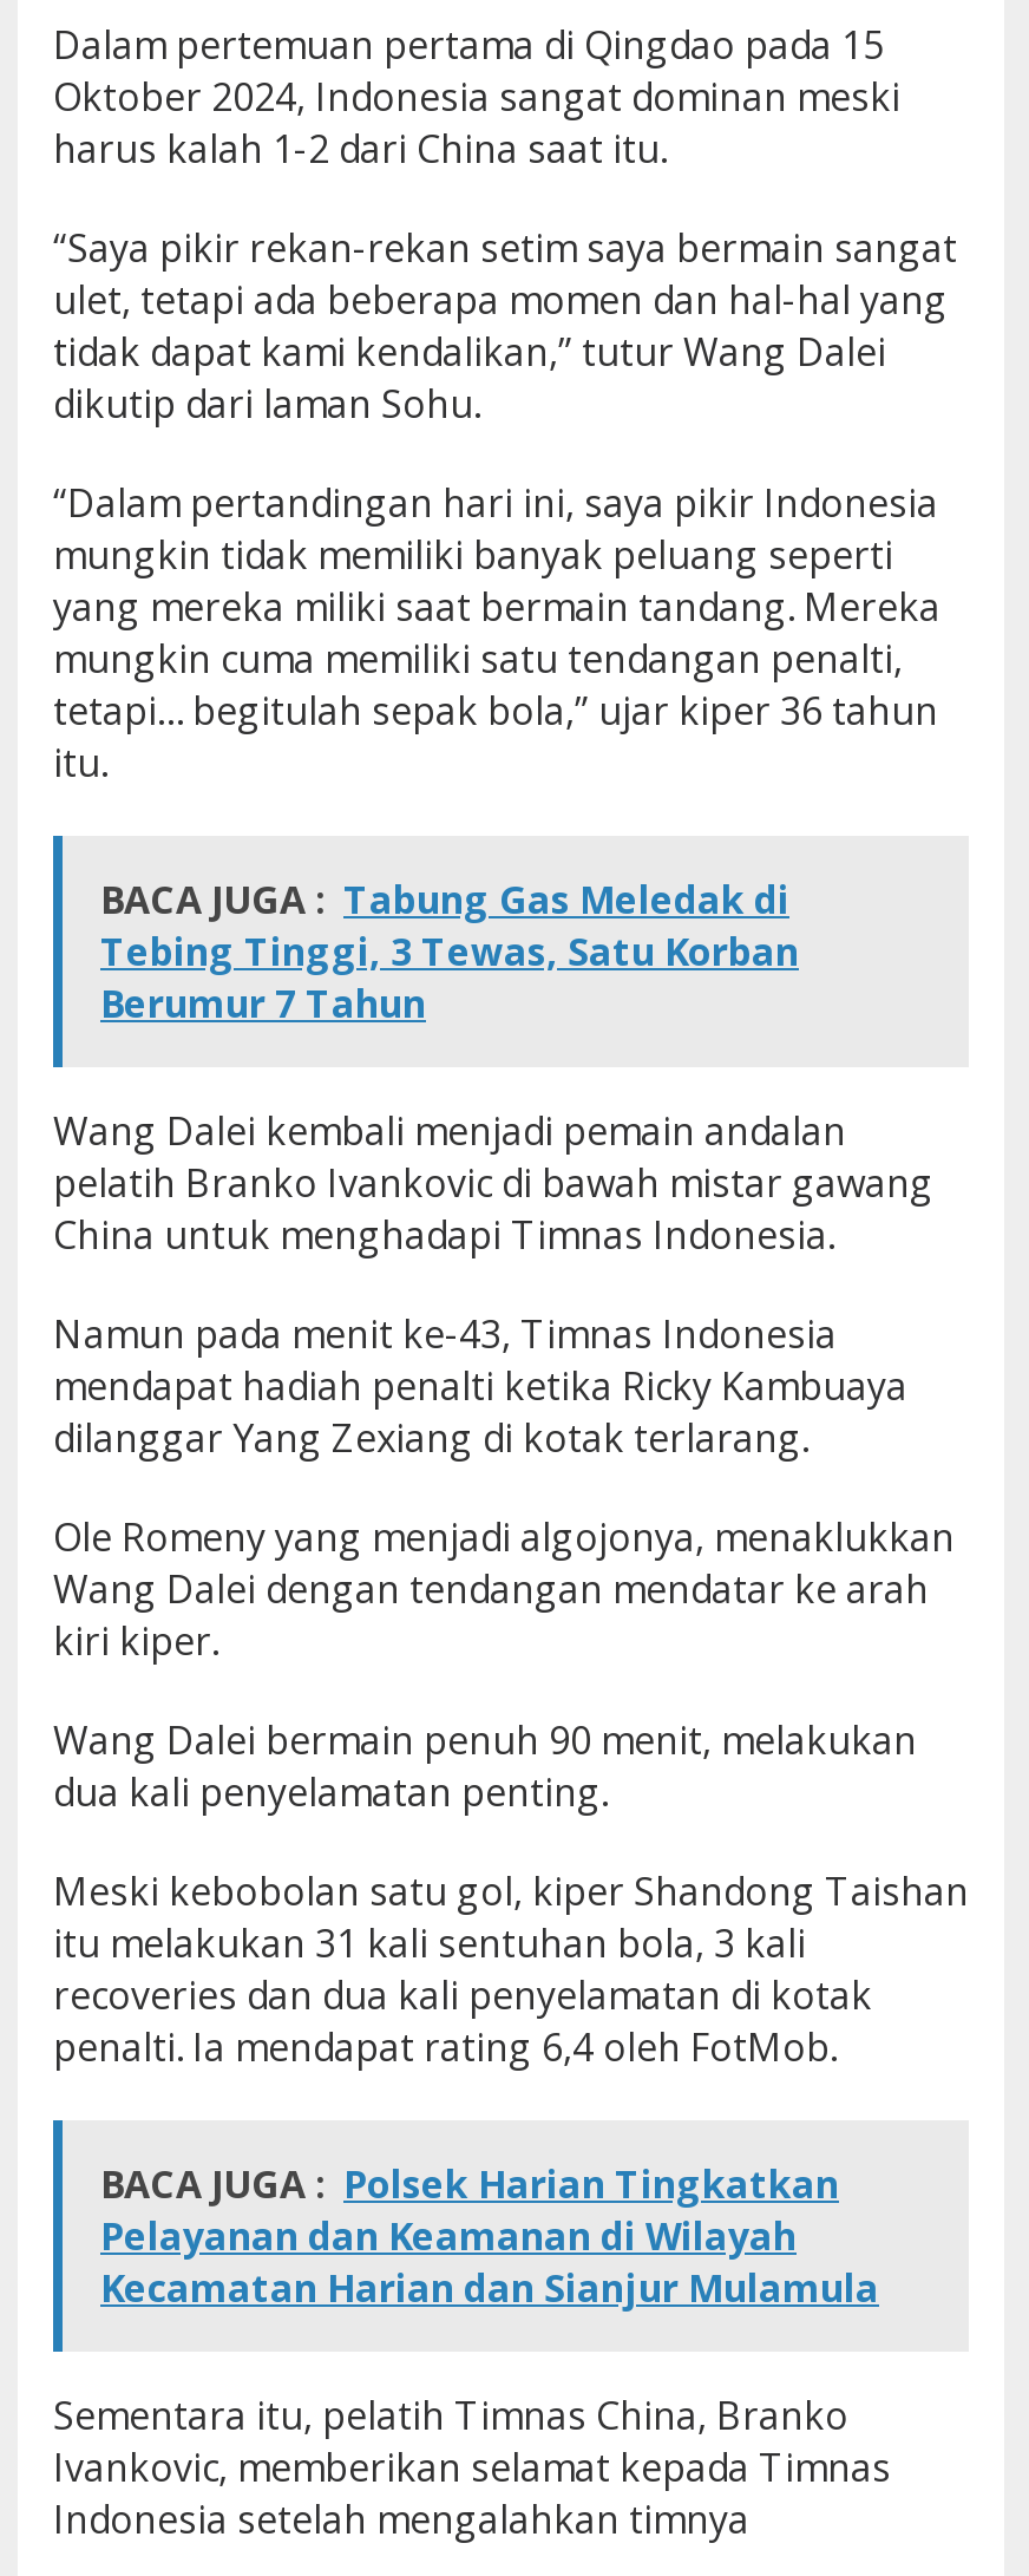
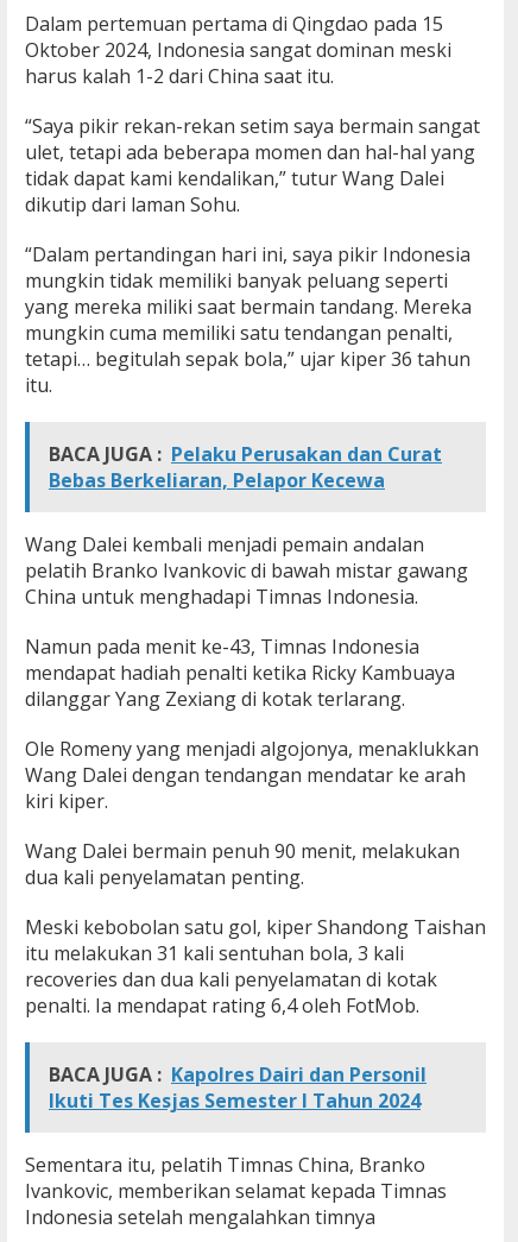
[100,873,799,1029] BACA JUGA : Tabung Gas Meledak di | Tebing Tinggi, 3 Tewas, Satu Korban | Berumur 7 Tahun -> [49,441,442,493] BACA JUGA : Pelaku Perusakan dan Curat | Bebas Berkeliaran, Pelapor Kecewa
[100,2158,879,2314] BACA JUGA : Polsek Harian Tingkatkan | Pelayanan dan Keamanan di Wilayah | Kecamatan Harian dan Sianjur Mulamula -> [49,1061,427,1114] BACA JUGA : Kapolres Dairi dan Personil | Ikuti Tes Kesjas Semester I Tahun 2024

